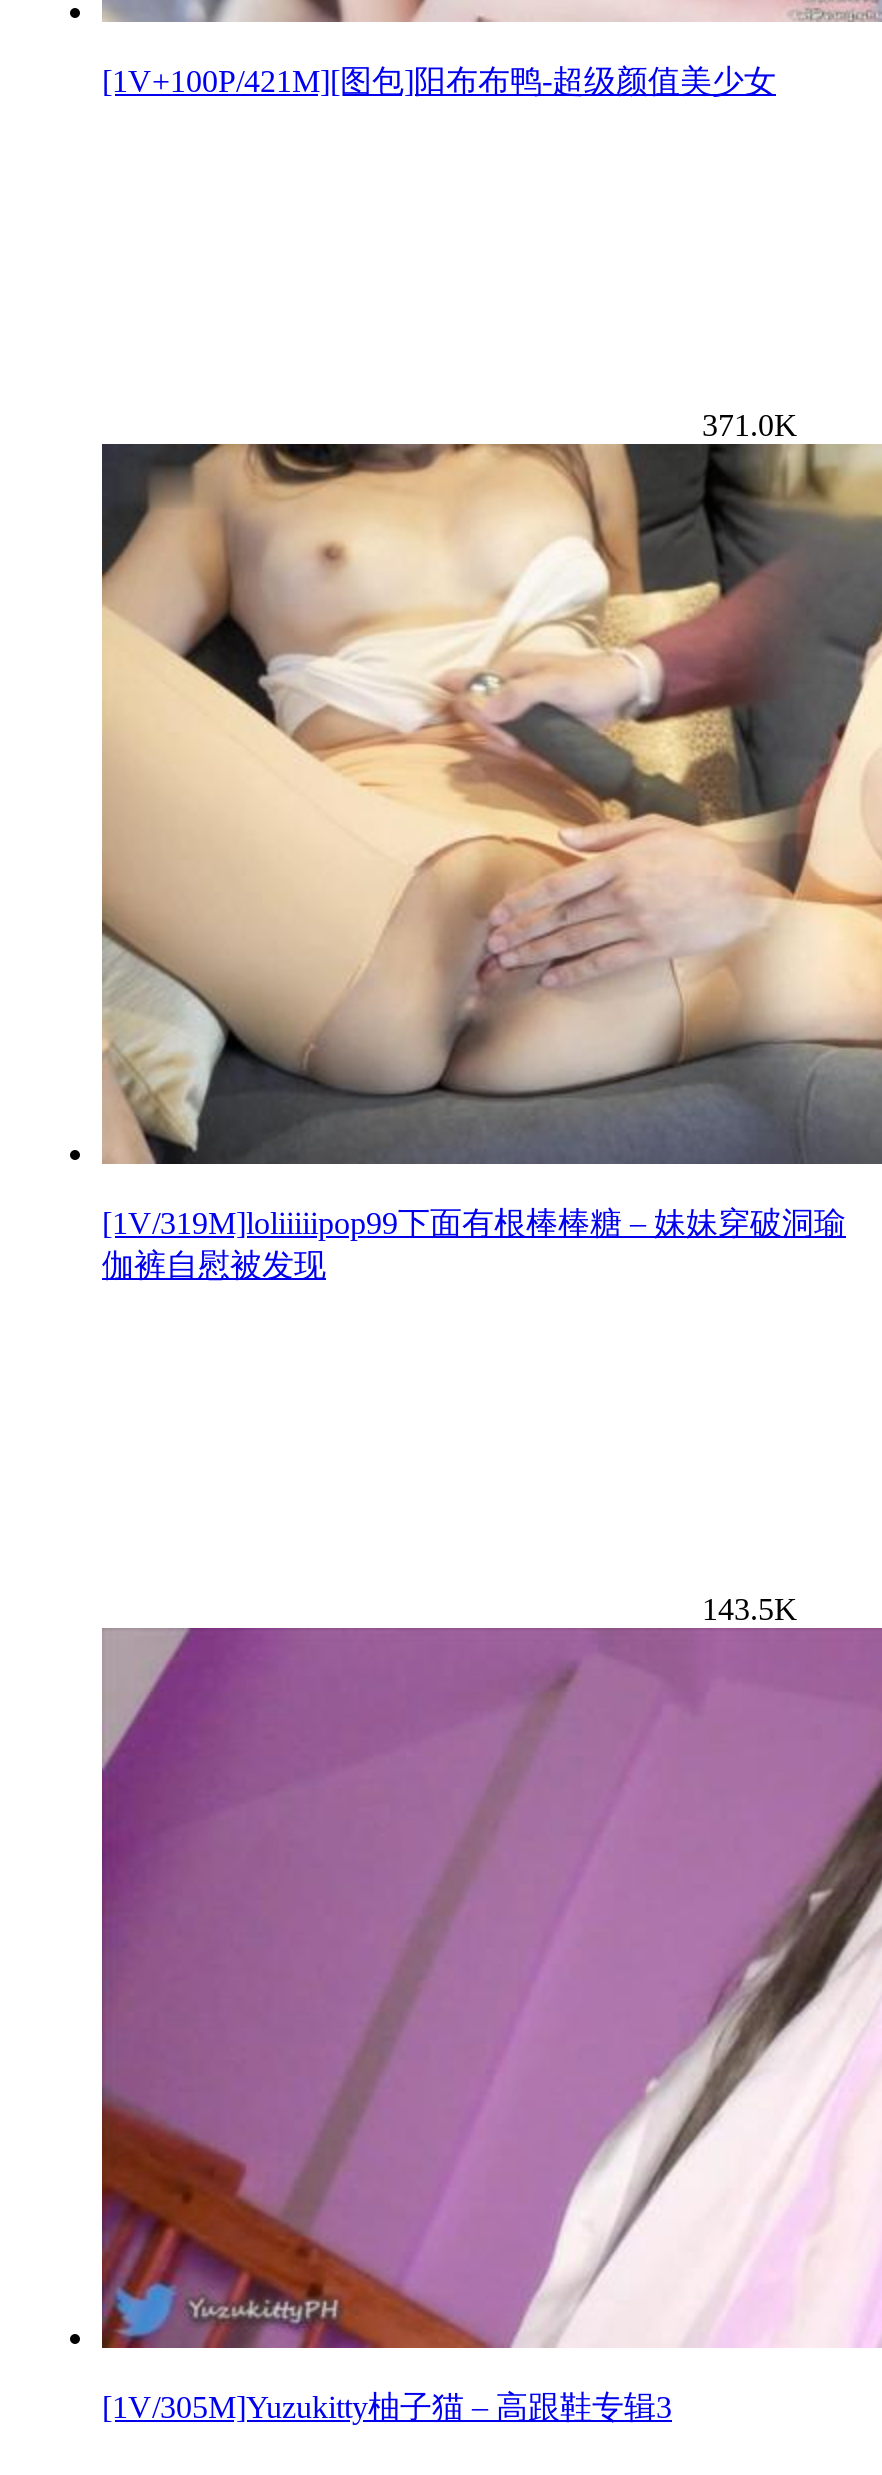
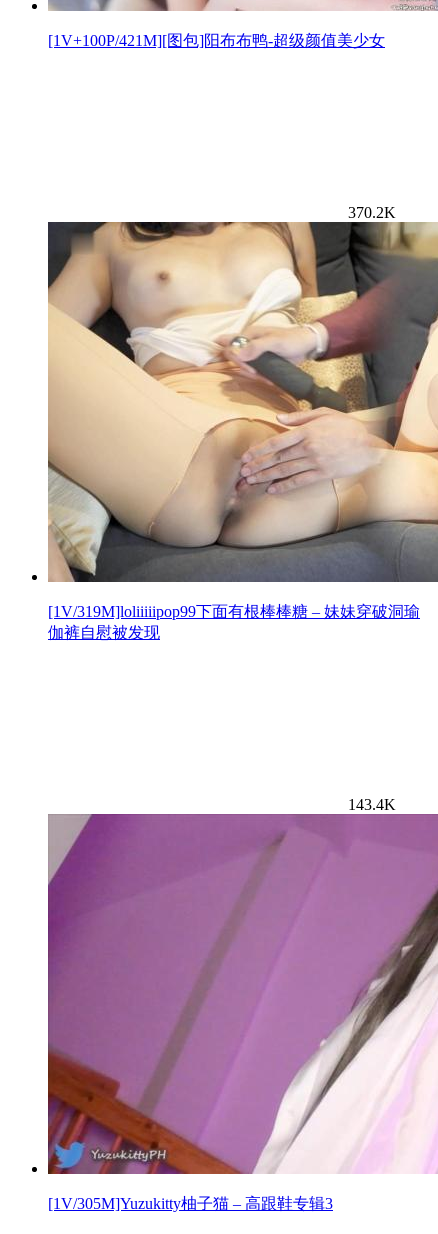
[702,407,798,441] 371.0K -> [348,203,396,220] 370.2K
[702,1591,798,1625] 143.5K -> [348,795,396,812] 143.4K

